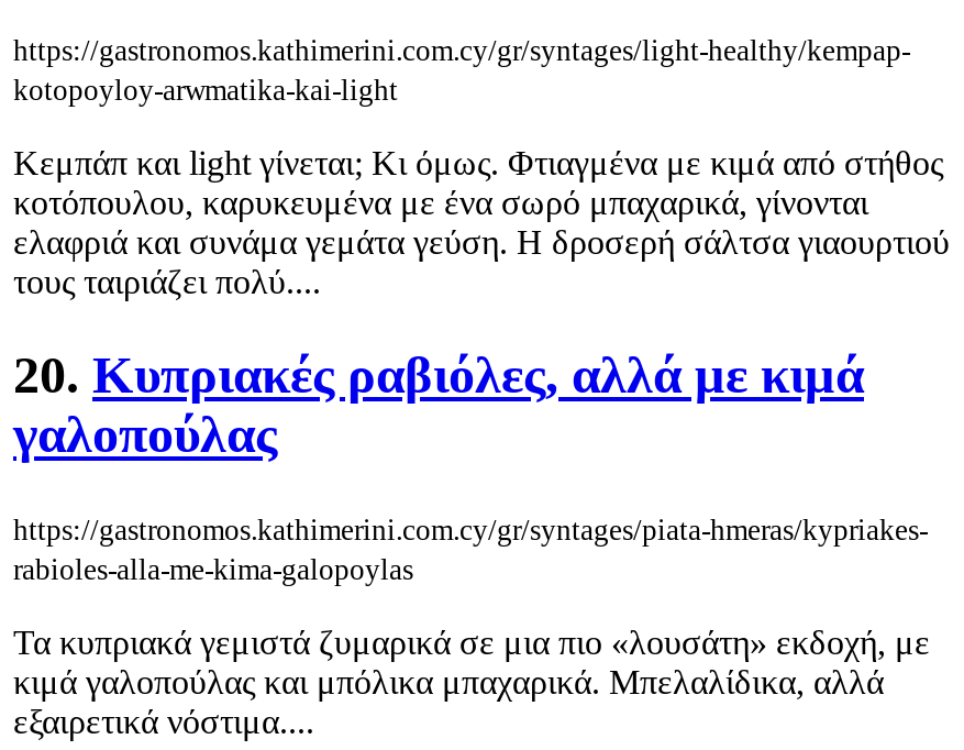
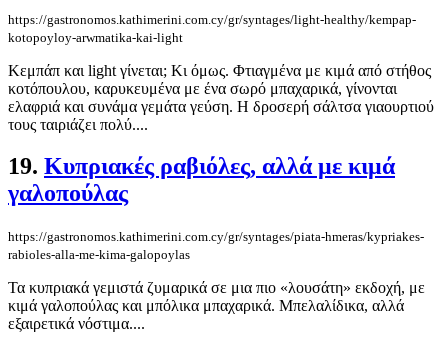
[13,347,864,404] 20. Κυπριακές ραβιόλες, αλλά με κιμά -> [8,153,395,179] 19. Κυπριακές ραβιόλες, αλλά με κιμά

